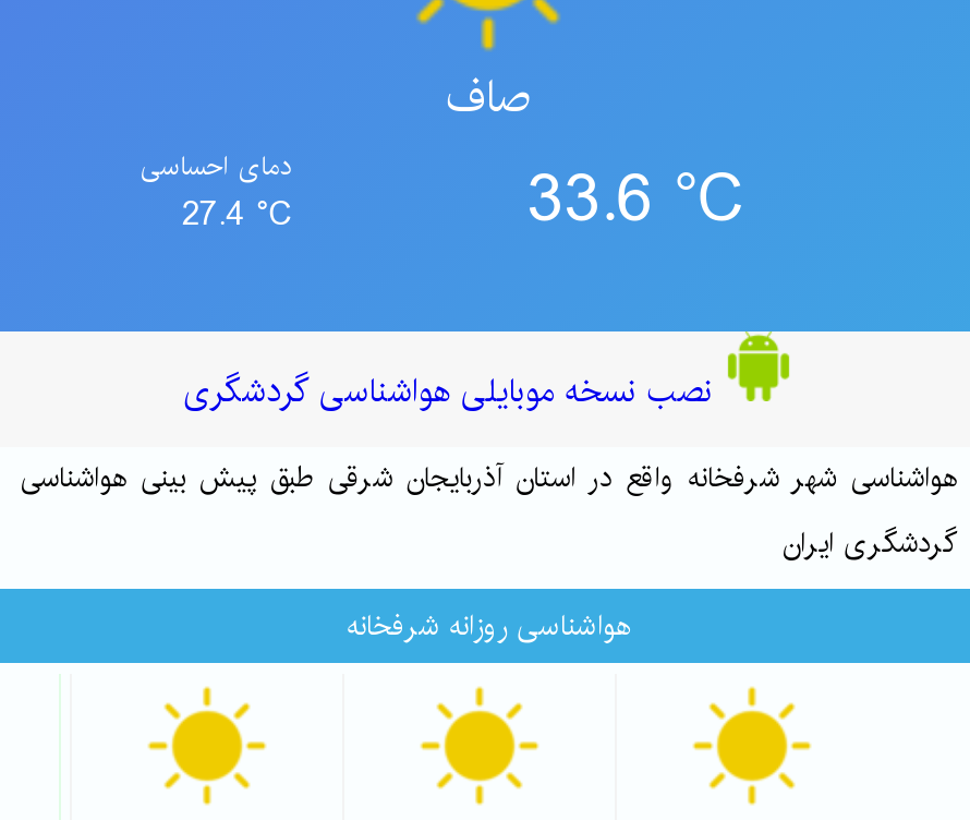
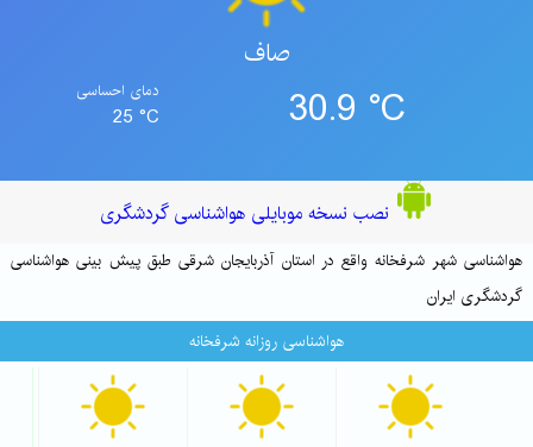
[527,146,743,255] 33.6 °C -> [288,80,405,139] 30.9 °C
[182,188,293,242] 27.4 °C -> [114,102,160,132] 25 °C

